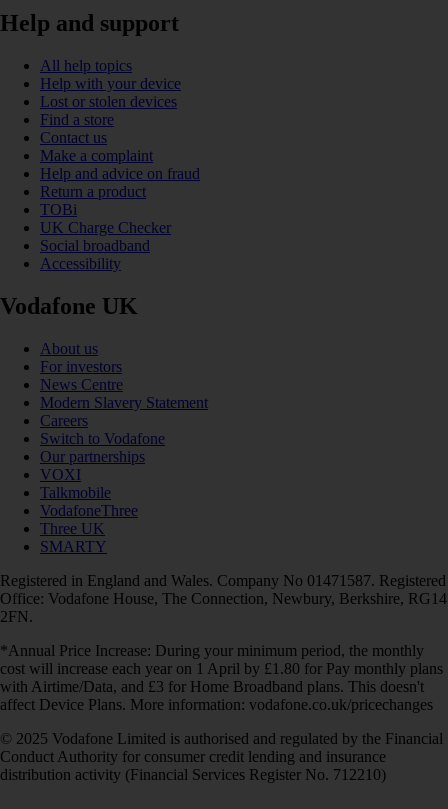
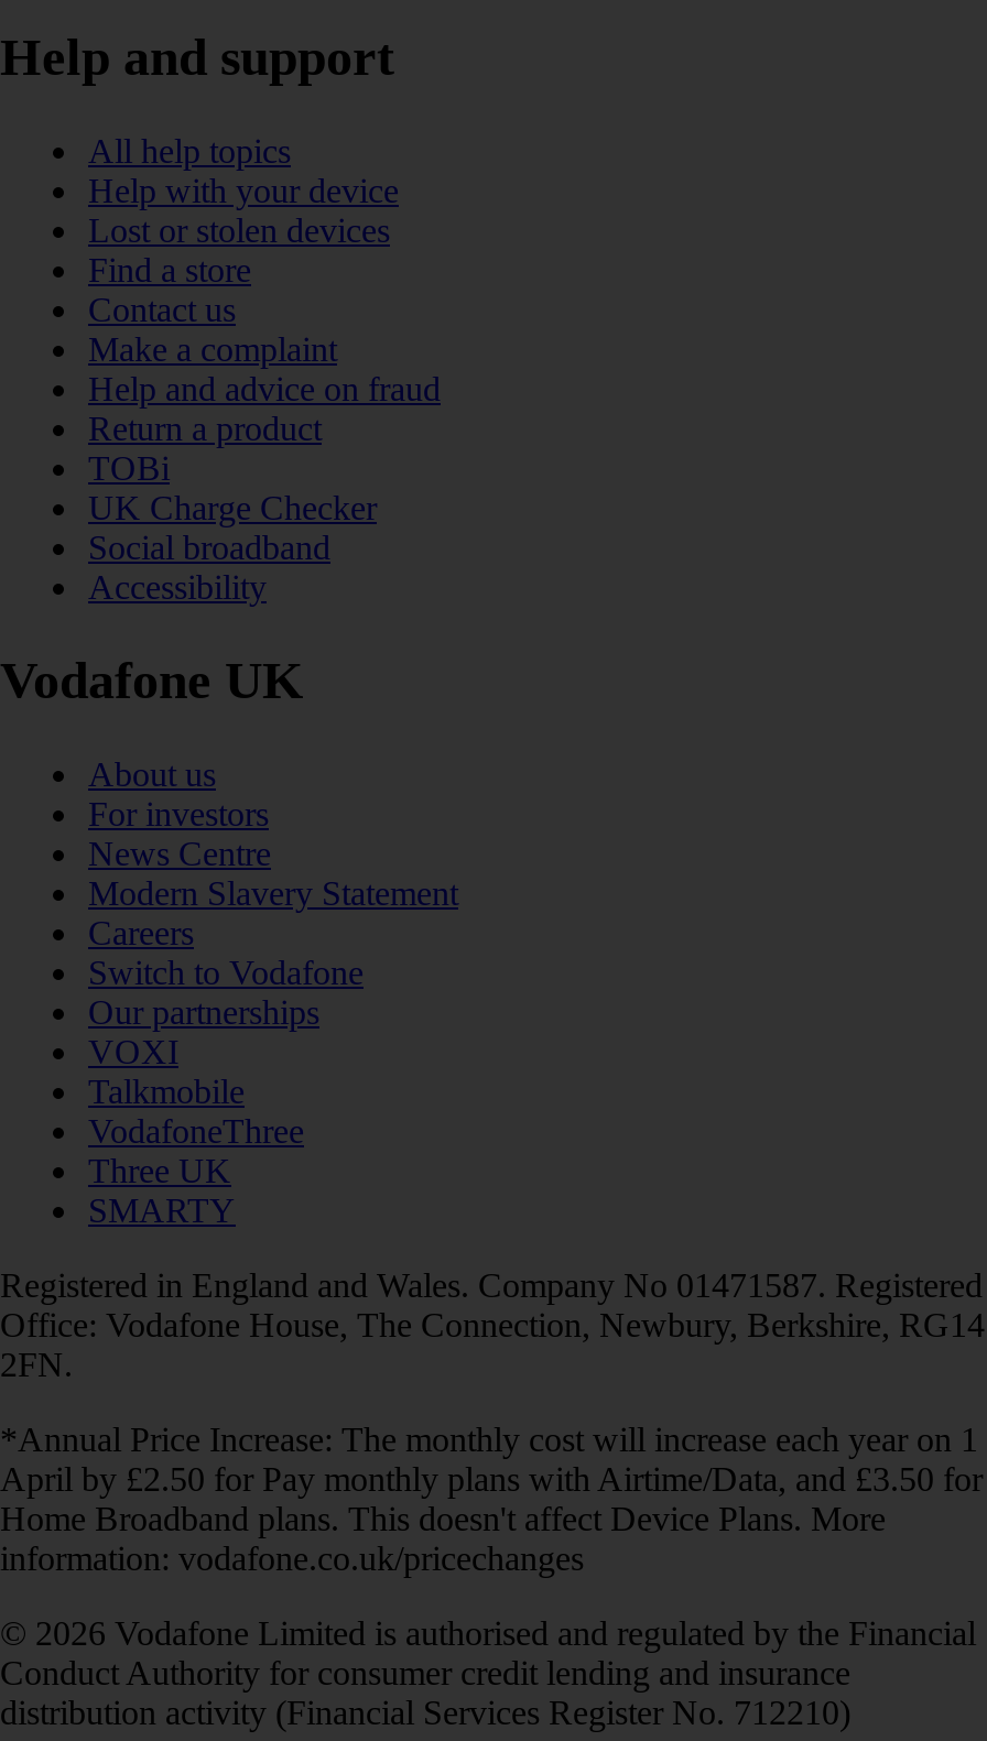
[0,641,443,712] *Annual Price Increase: During your minimum period, the monthly | cost will increase each year on 1 April by £1.80 for Pay monthly plans | with Airtime/Data, and £3 for Home Broadband plans. This doesn't | affect Device Plans. More information: vodafone.co.uk/pricechanges -> [0,1419,983,1576] *Annual Price Increase: The monthly cost will increase each year on 1 | April by £2.50 for Pay monthly plans with Airtime/Data, and £3.50 for | Home Broadband plans. This doesn't affect Device Plans. More | information: vodafone.co.uk/pricechanges
[0,729,443,746] © 2025 Vodafone Limited is authorised and regulated by the Financial -> [0,1613,976,1651] © 2026 Vodafone Limited is authorised and regulated by the Financial

